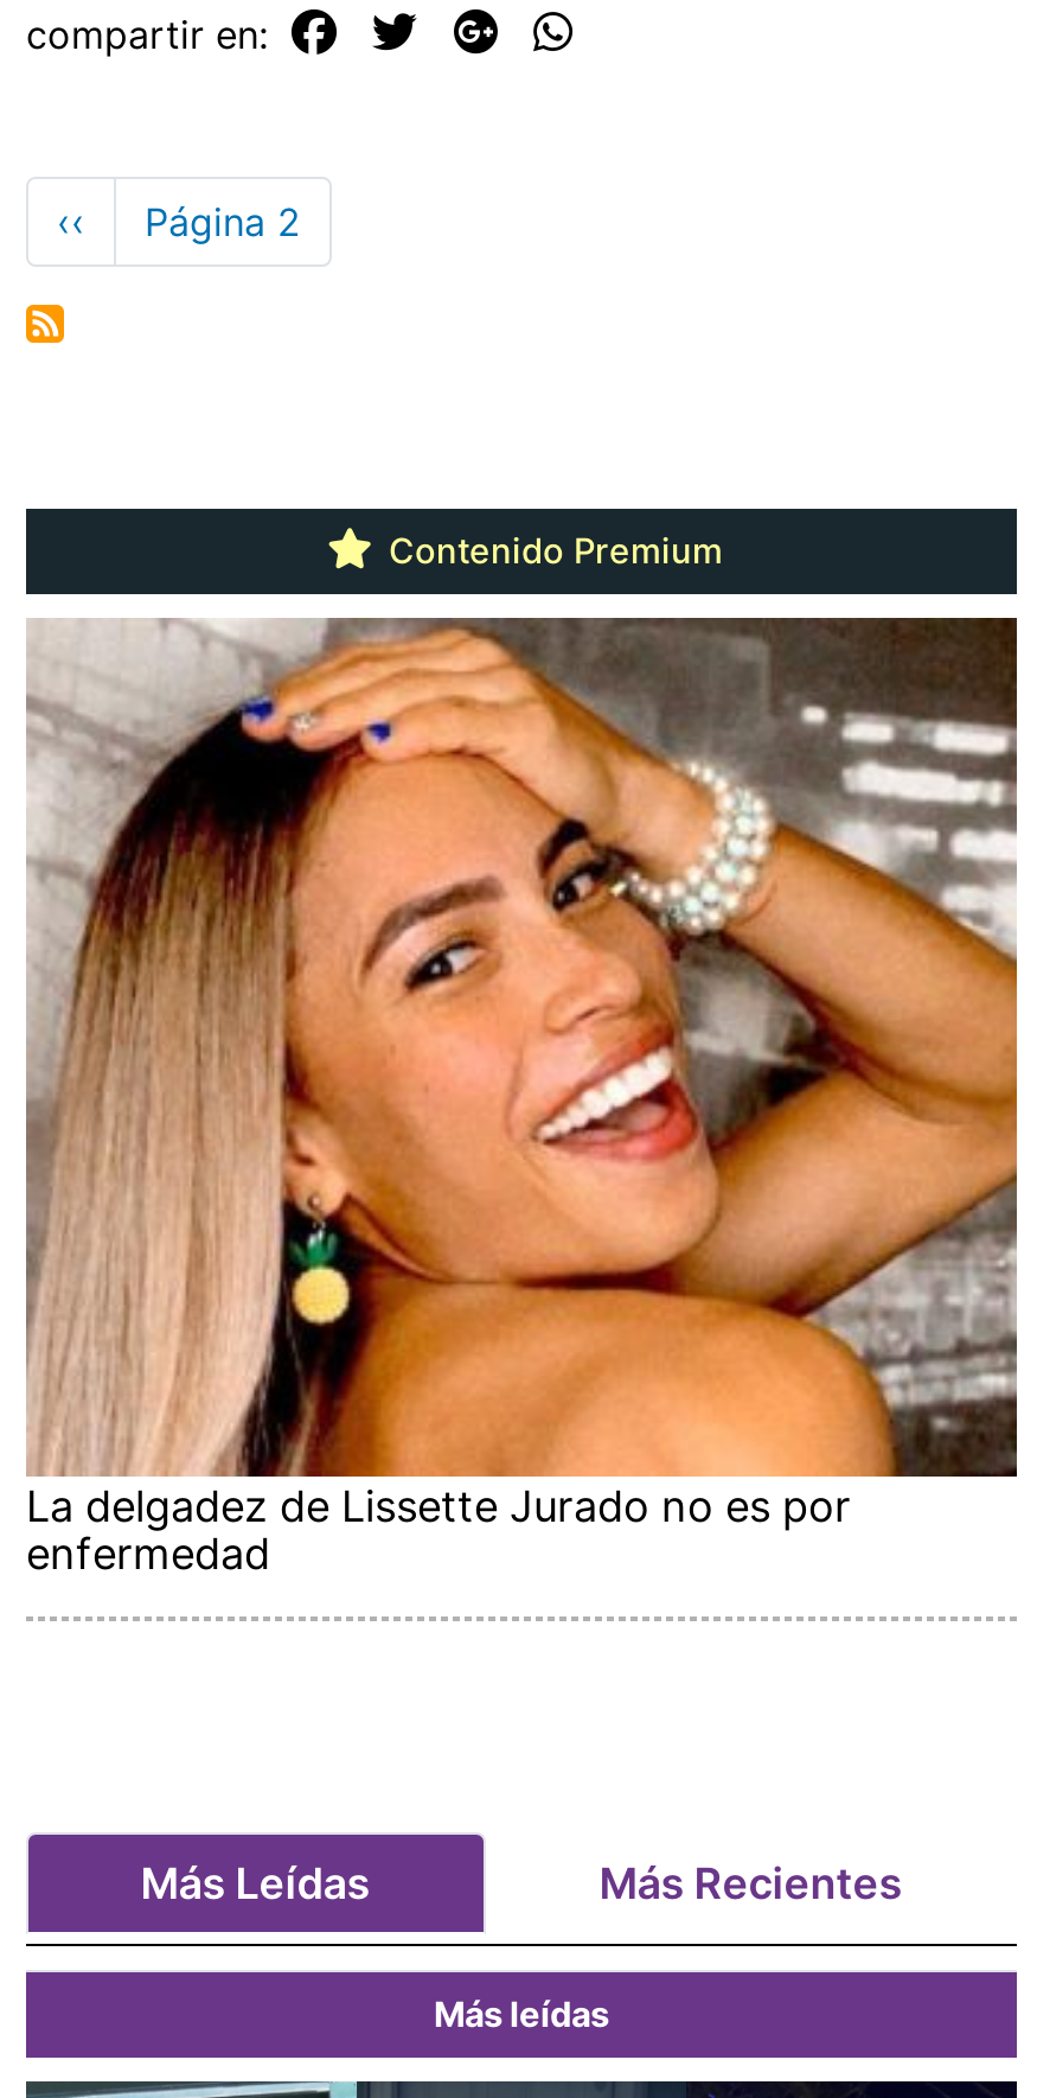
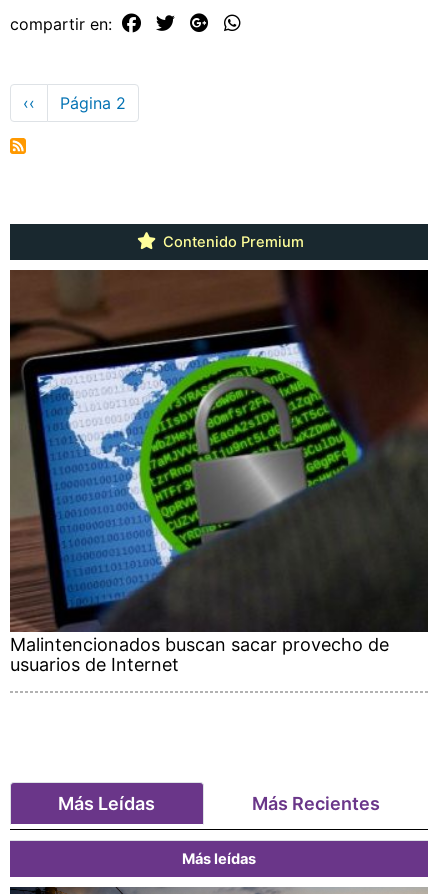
[26,618,1019,1579] [image] | La delgadez de Lissette Jurado no es por | enfermedad -> [9,269,429,675] [image] | Malintencionados buscan sacar provecho de | usuarios de Internet

